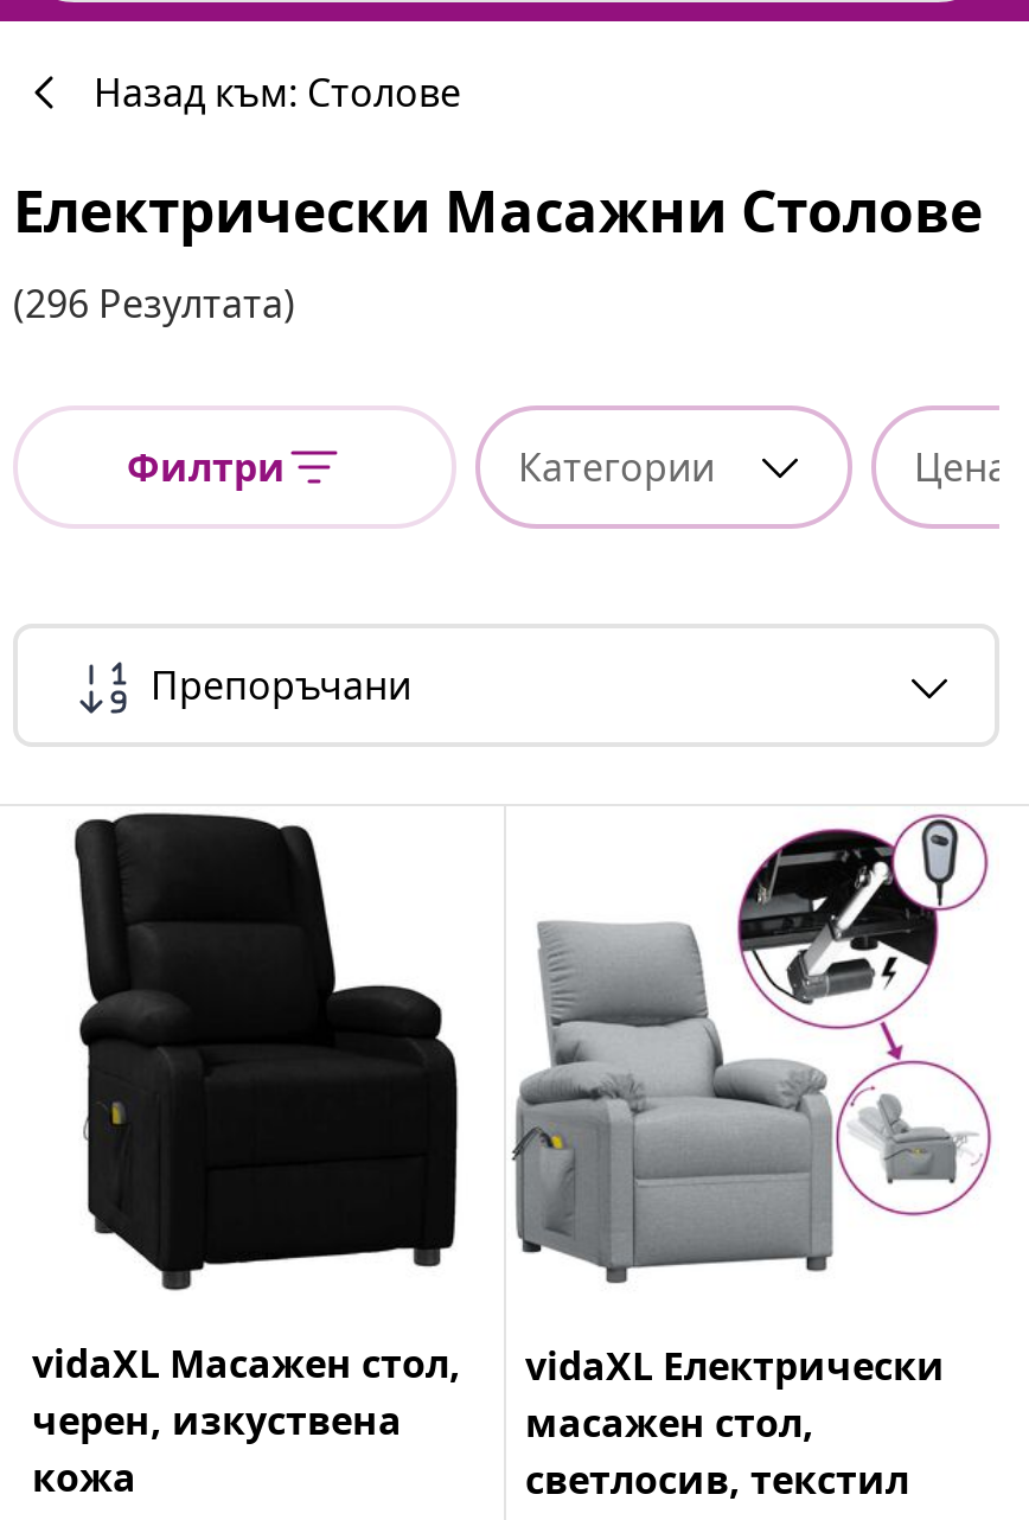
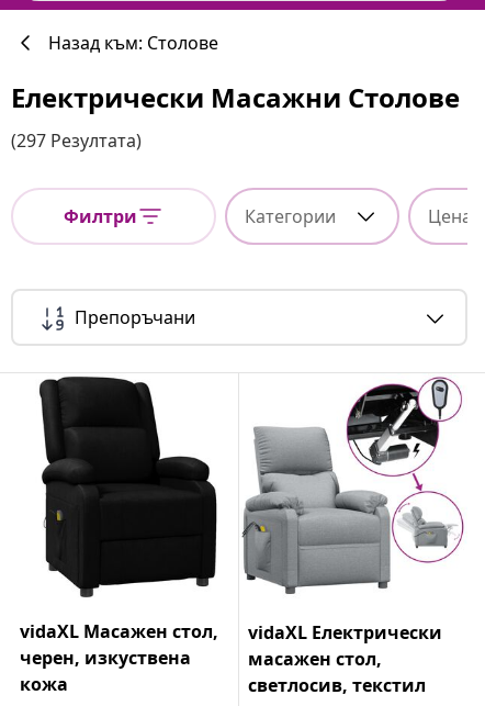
[13,277,295,329] (296 Резултата) -> [11,128,142,152] (297 Резултата)

